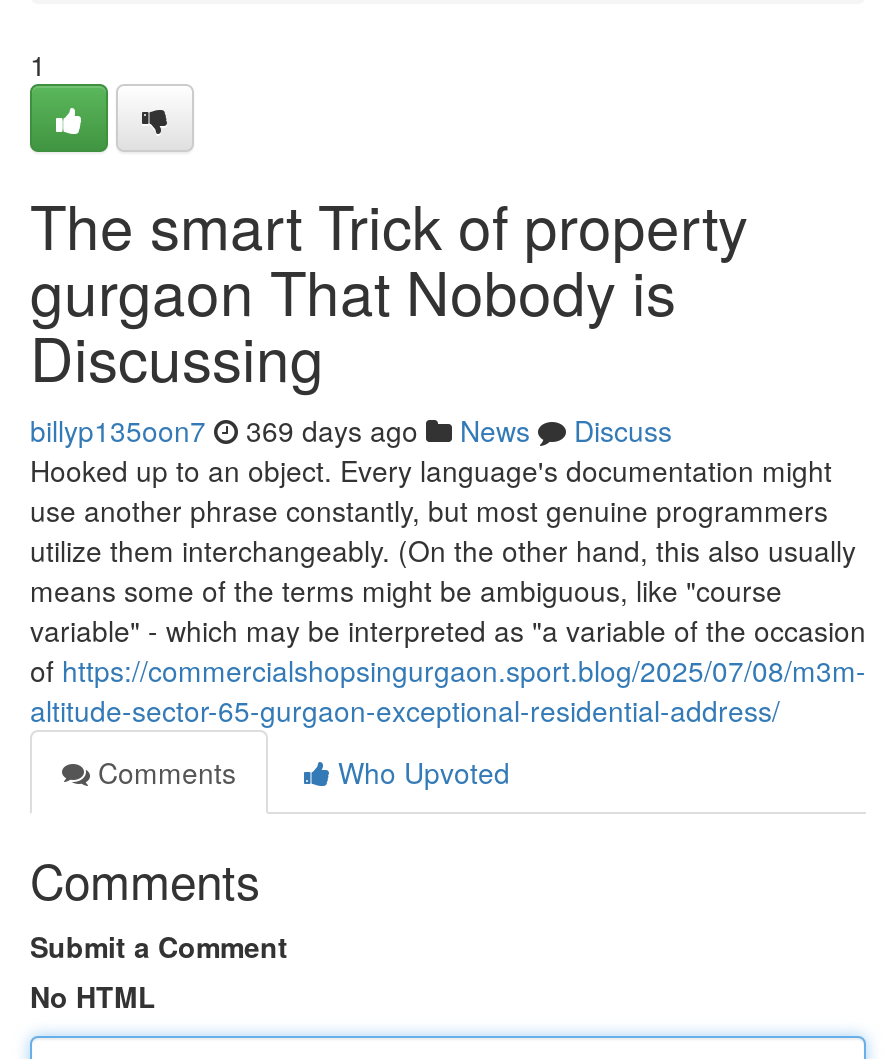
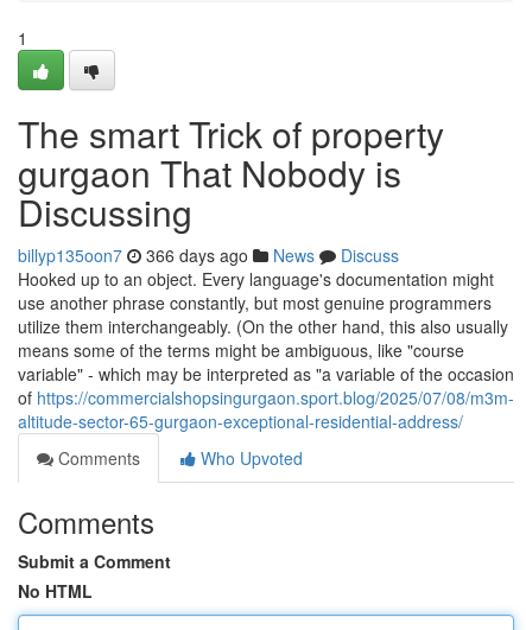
[30,410,672,450] billyp135oon7 369 days ago News Discuss -> [18,243,399,267] billyp135oon7 366 days ago News Discuss

